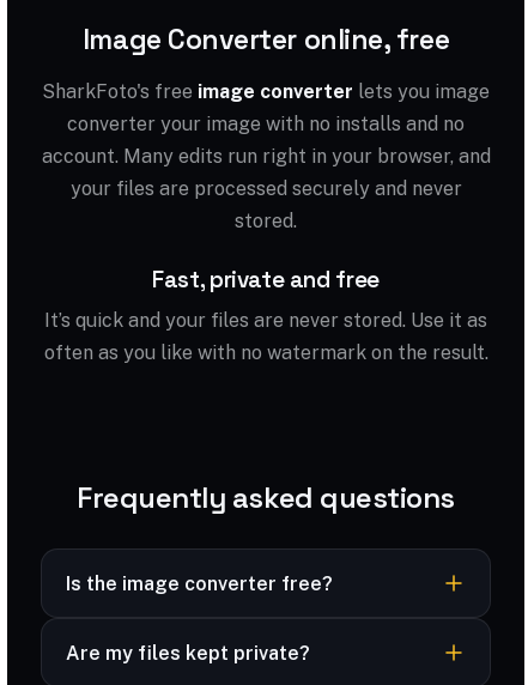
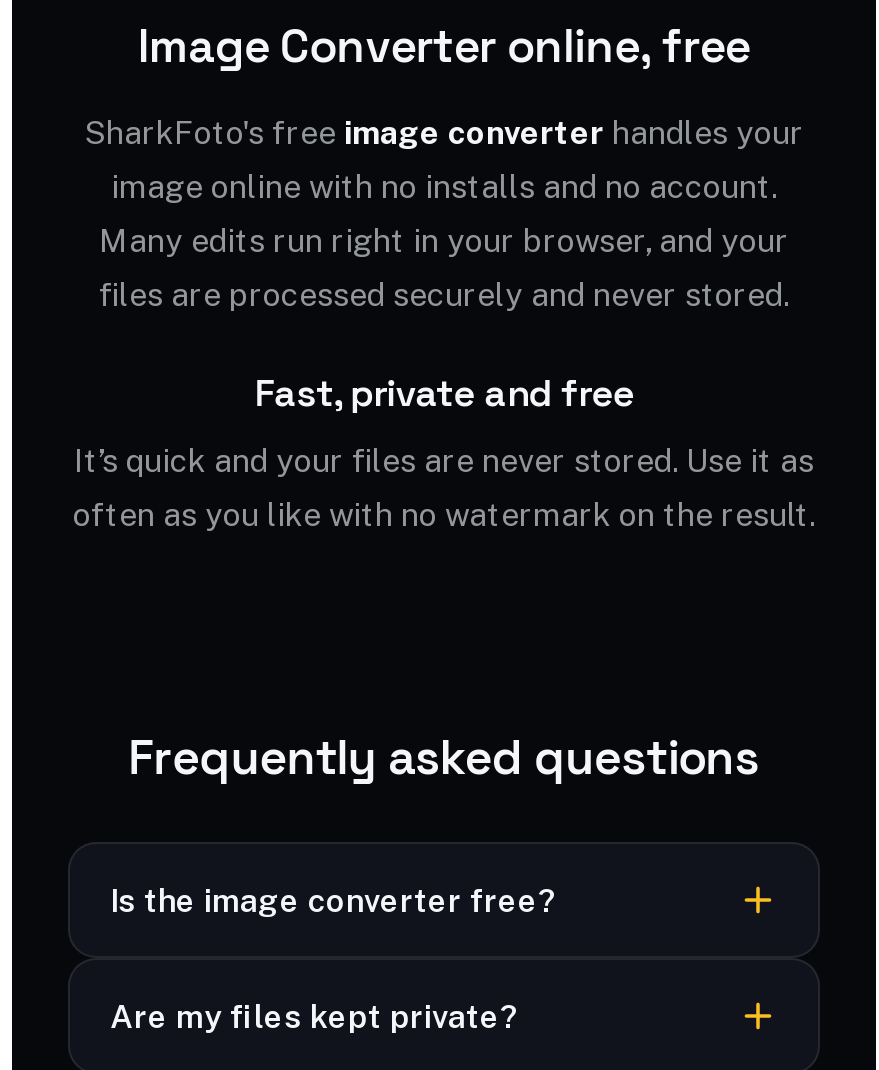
[41,80,490,232] SharkFoto's free image converter lets you image | converter your image with no installs and no | account. Many edits run right in your browser, and | your files are processed securely and never | stored. -> [84,114,804,314] SharkFoto's free image converter handles your | image online with no installs and no account. | Many edits run right in your browser, and your | files are processed securely and never stored.

